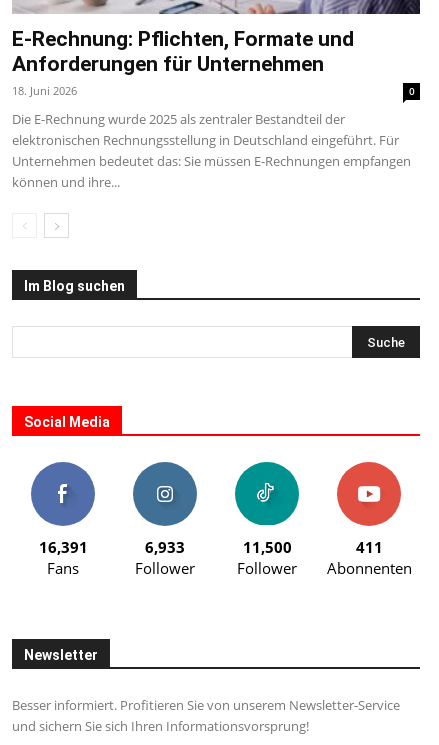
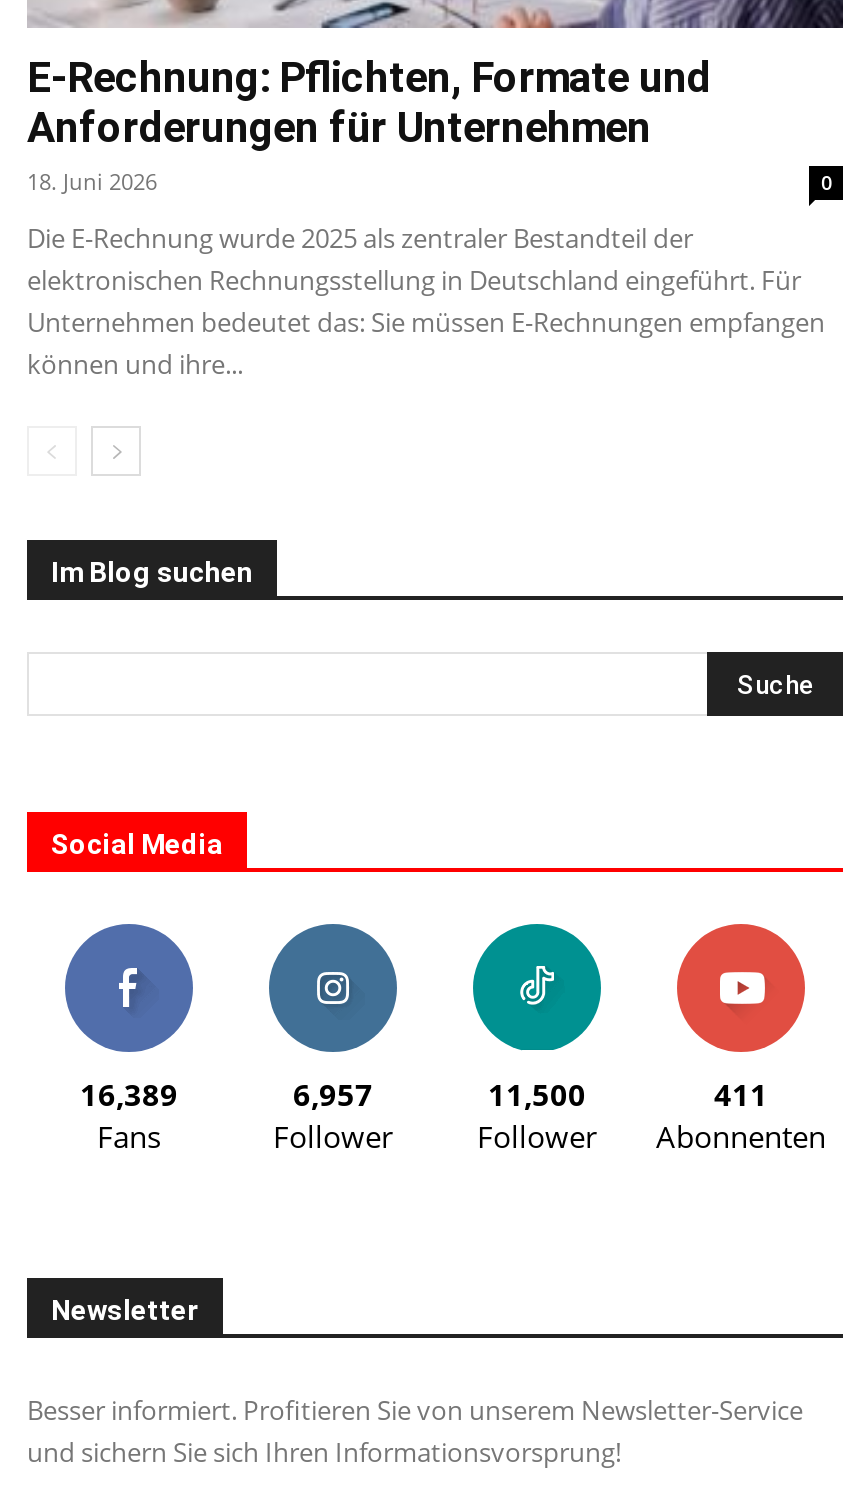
[38,537,87,557] 16,391 -> [80,1074,178,1114] 16,389
[145,537,185,557] 6,933 -> [293,1074,373,1114] 6,957

